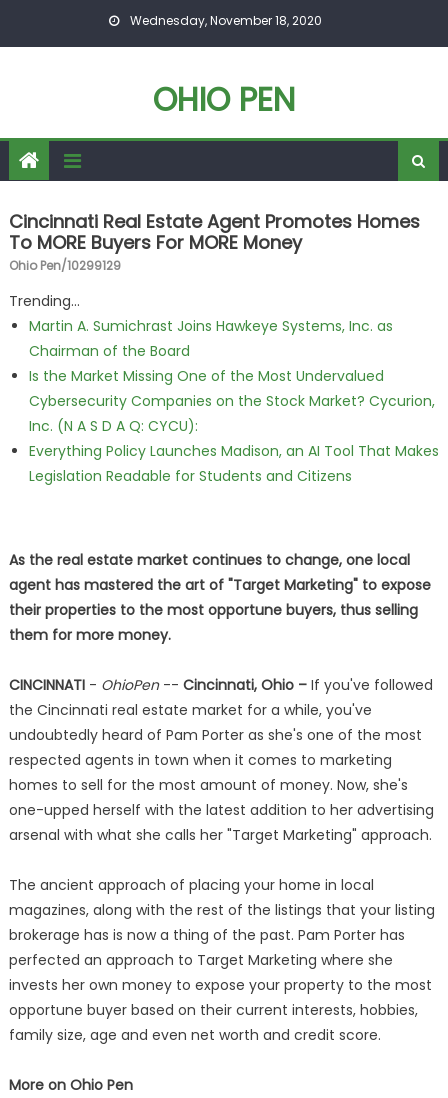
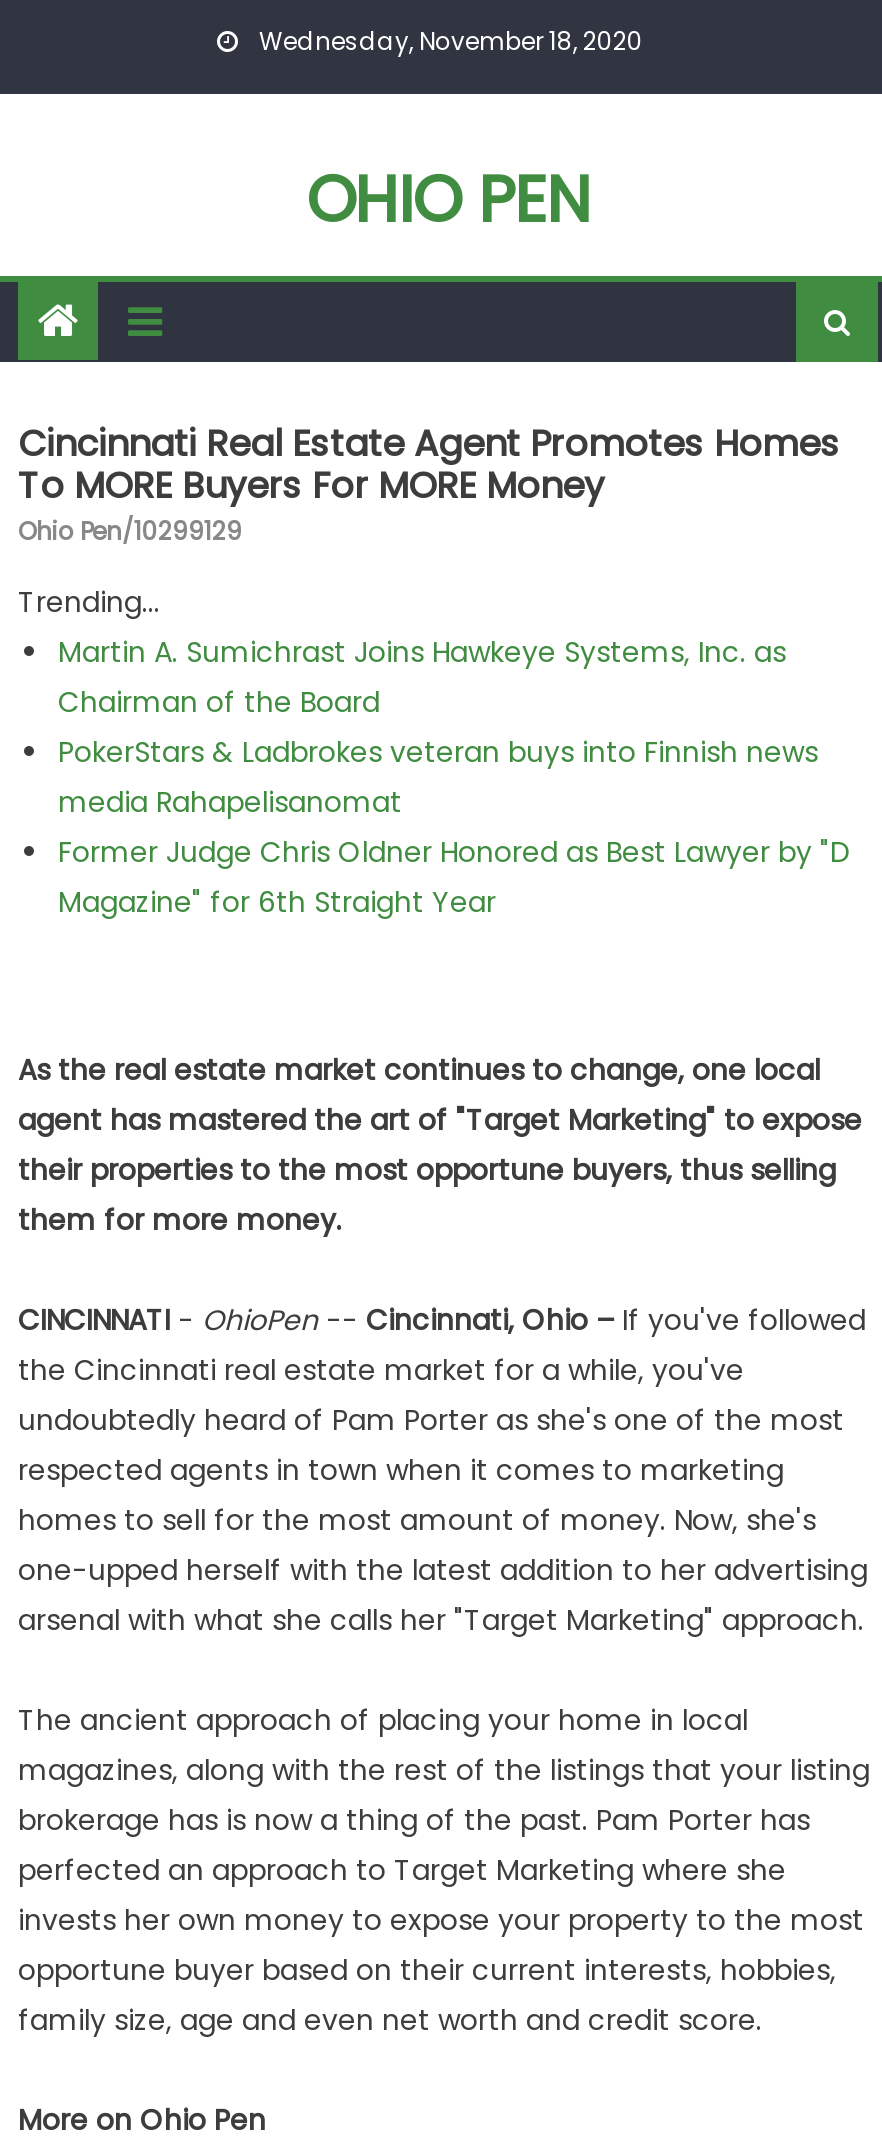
[29,366,439,486] Is the Market Missing One of the Most Undervalued | Cybersecurity Companies on the Stock Market? Cycurion, | Inc. (N A S D A Q: CYCU): | Everything Policy Launches Madison, an AI Tool That Makes | Legislation Readable for Students and Citizens -> [58,732,850,922] PokerStars & Ladbrokes veteran buys into Finnish news | media Rahapelisanomat | Former Judge Chris Oldner Honored as Best Lawyer by "D | Magazine" for 6th Straight Year

